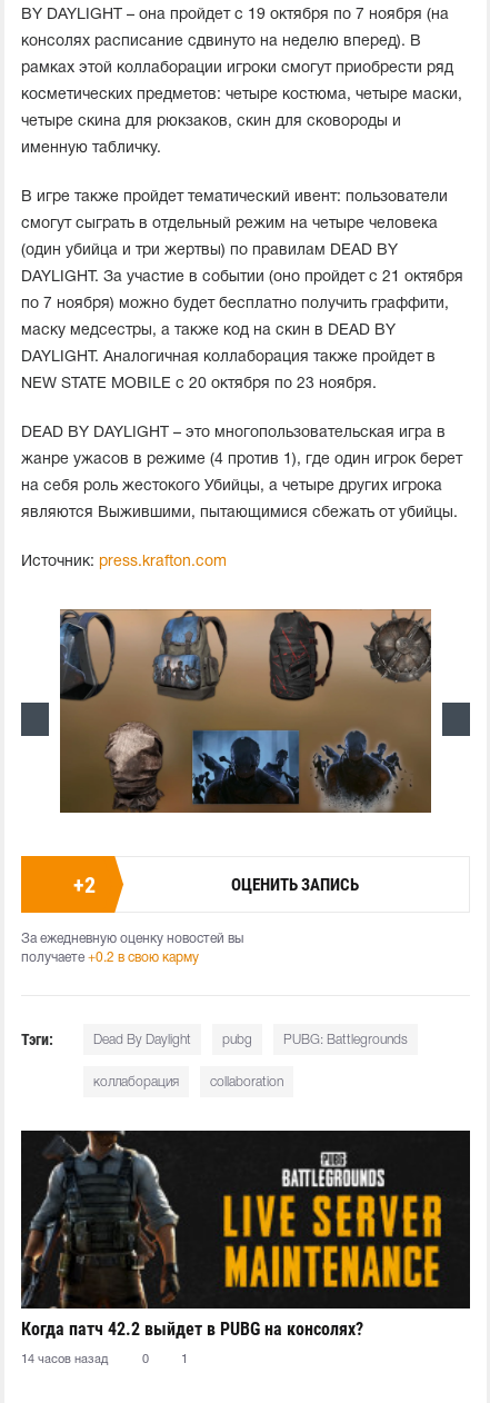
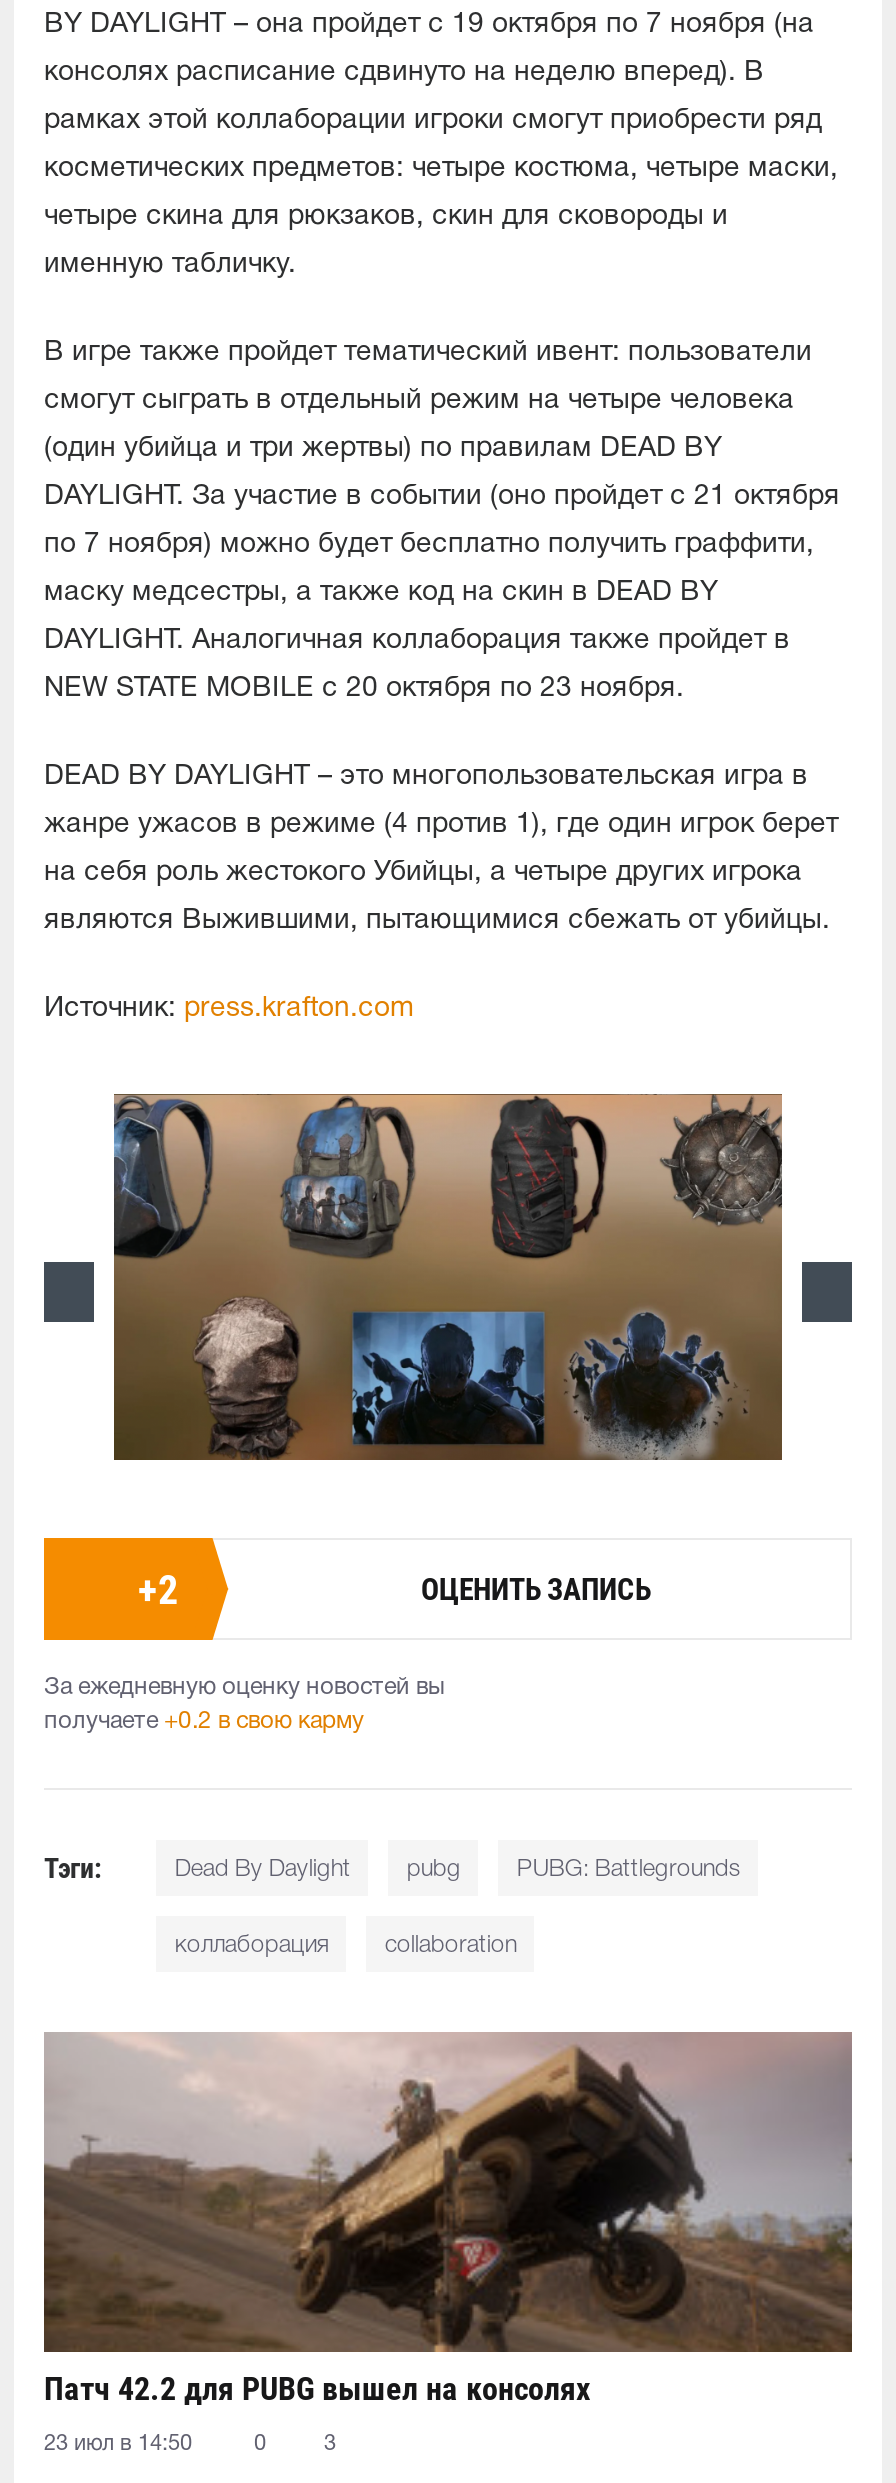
[21,1130,470,1340] [image] | Когда патч 42.2 выйдет в PUBG на консолях? -> [44,2032,852,2409] [image] | Патч 42.2 для PUBG вышел на консолях
[21,1355,108,1366] 14 часов назад -> [44,2435,192,2455] 23 июл в 14:50
[181,1355,188,1366] 1 -> [324,2435,336,2455] 3

